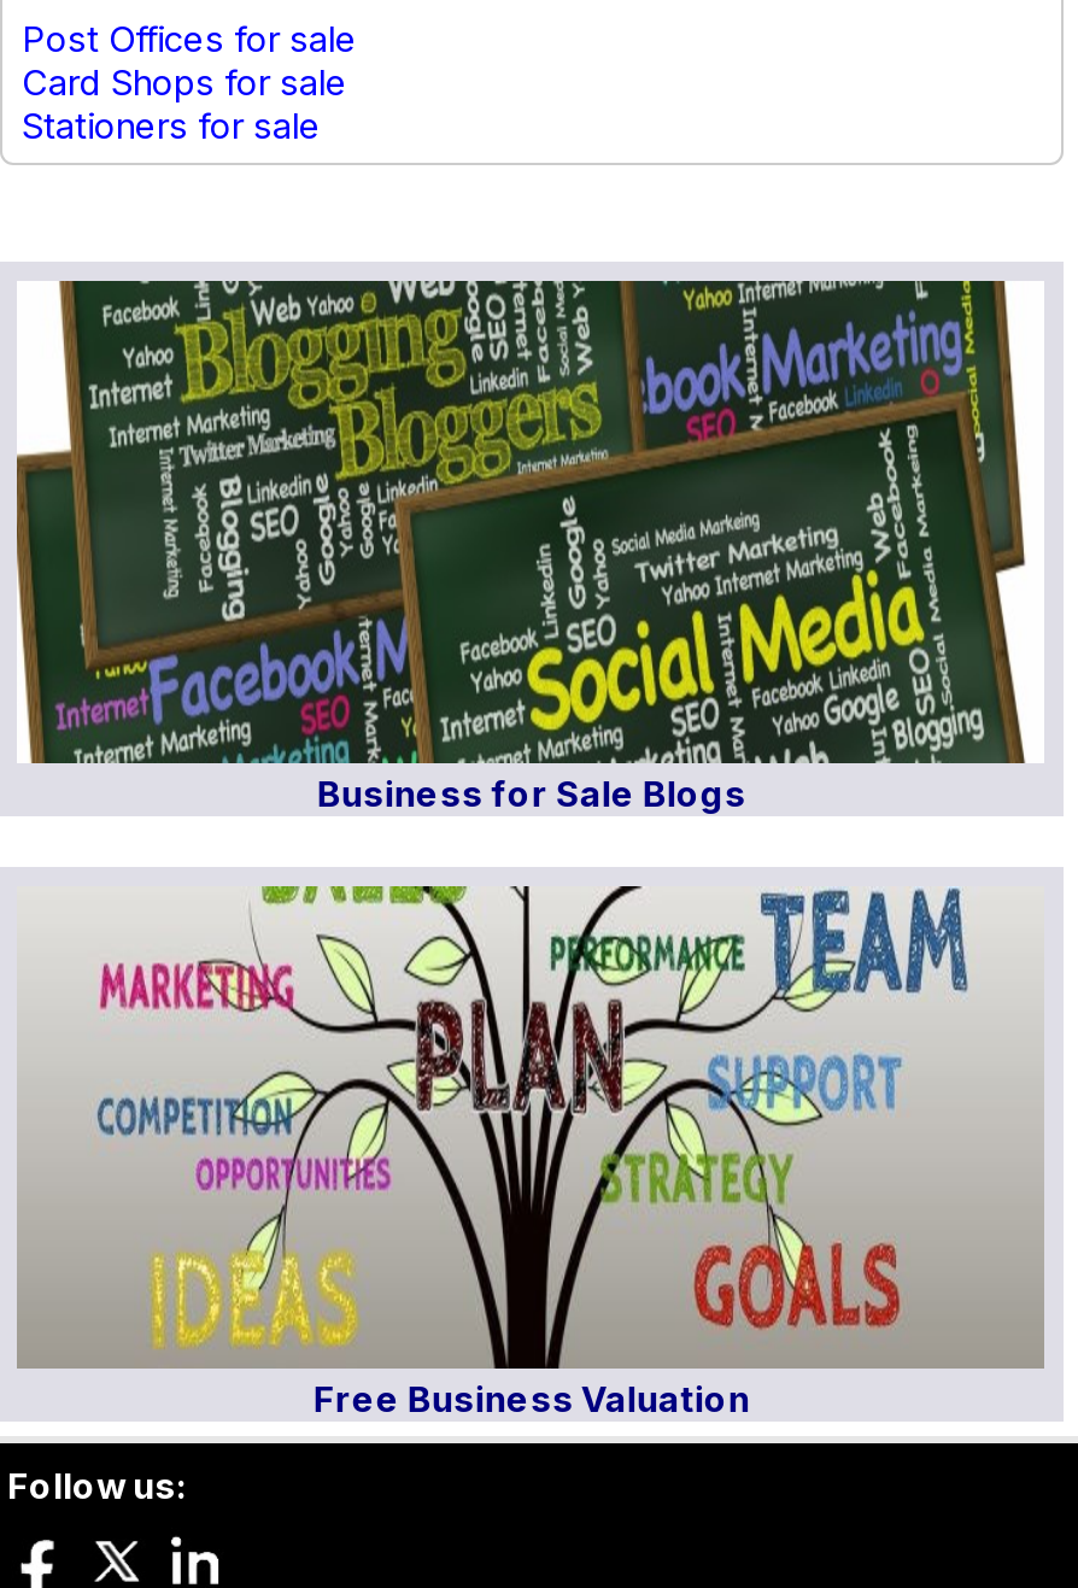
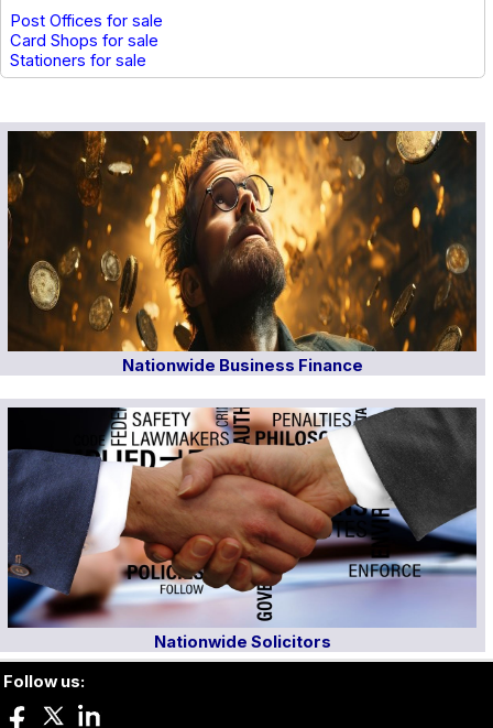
[14,279,1044,816] [image] | Business for Sale Blogs -> [7,130,478,376] [image] | Nationwide Business Finance
[17,884,1044,1422] [image] | Free Business Valuation -> [7,406,478,652] [image] | Nationwide Solicitors

